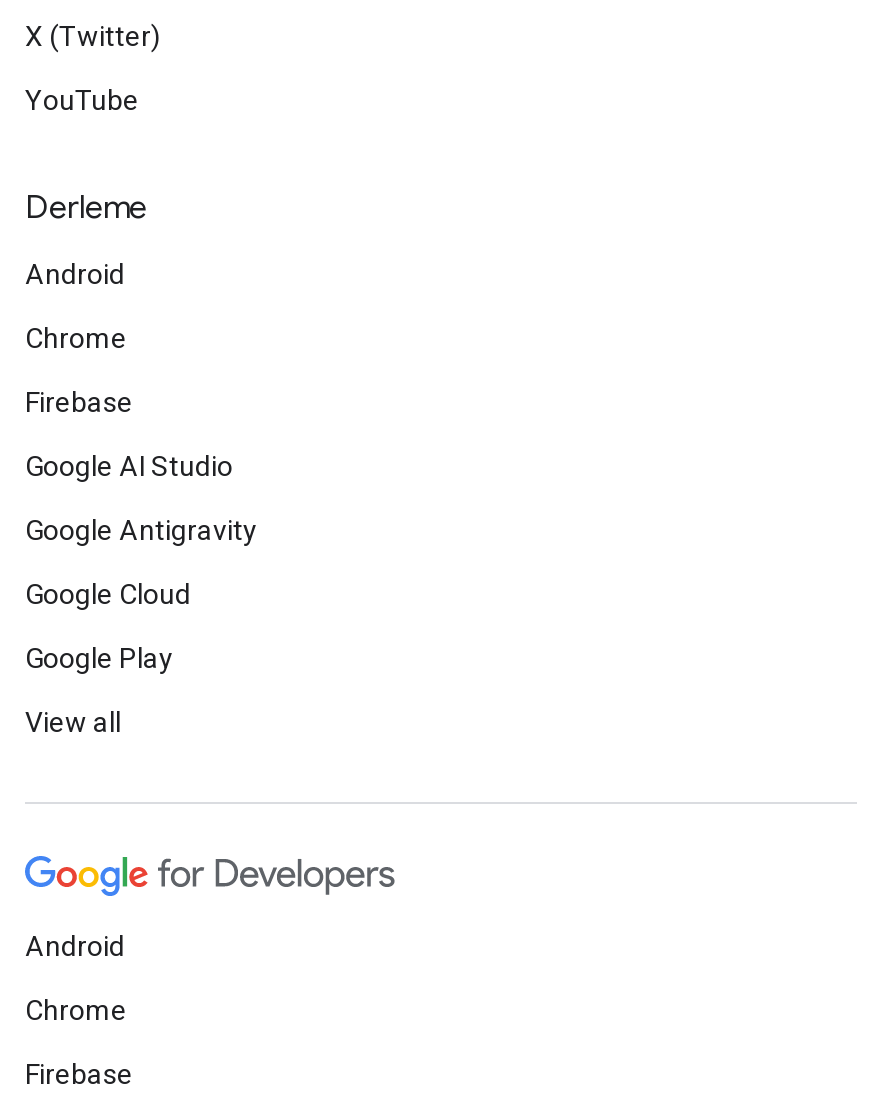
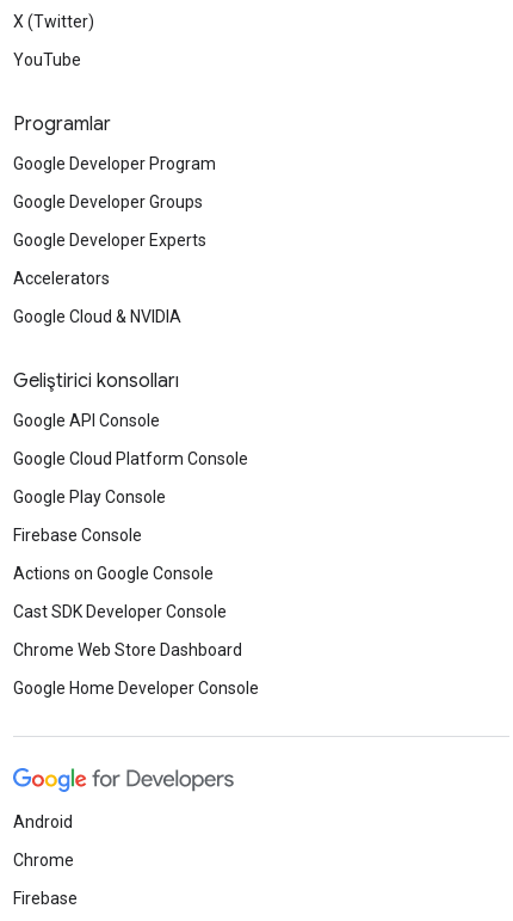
[25,188,257,738] Derleme | Android | Chrome | Firebase | Google AI Studio | Google Antigravity | Google Cloud | Google Play | View all -> [13,112,259,698] Programlar | Google Developer Program | Google Developer Groups | Google Developer Experts | Accelerators | Google Cloud & NVIDIA | Geliştirici konsolları | Google API Console | Google Cloud Platform Console | Google Play Console | Firebase Console | Actions on Google Console | Cast SDK Developer Console | Chrome Web Store Dashboard | Google Home Developer Console

